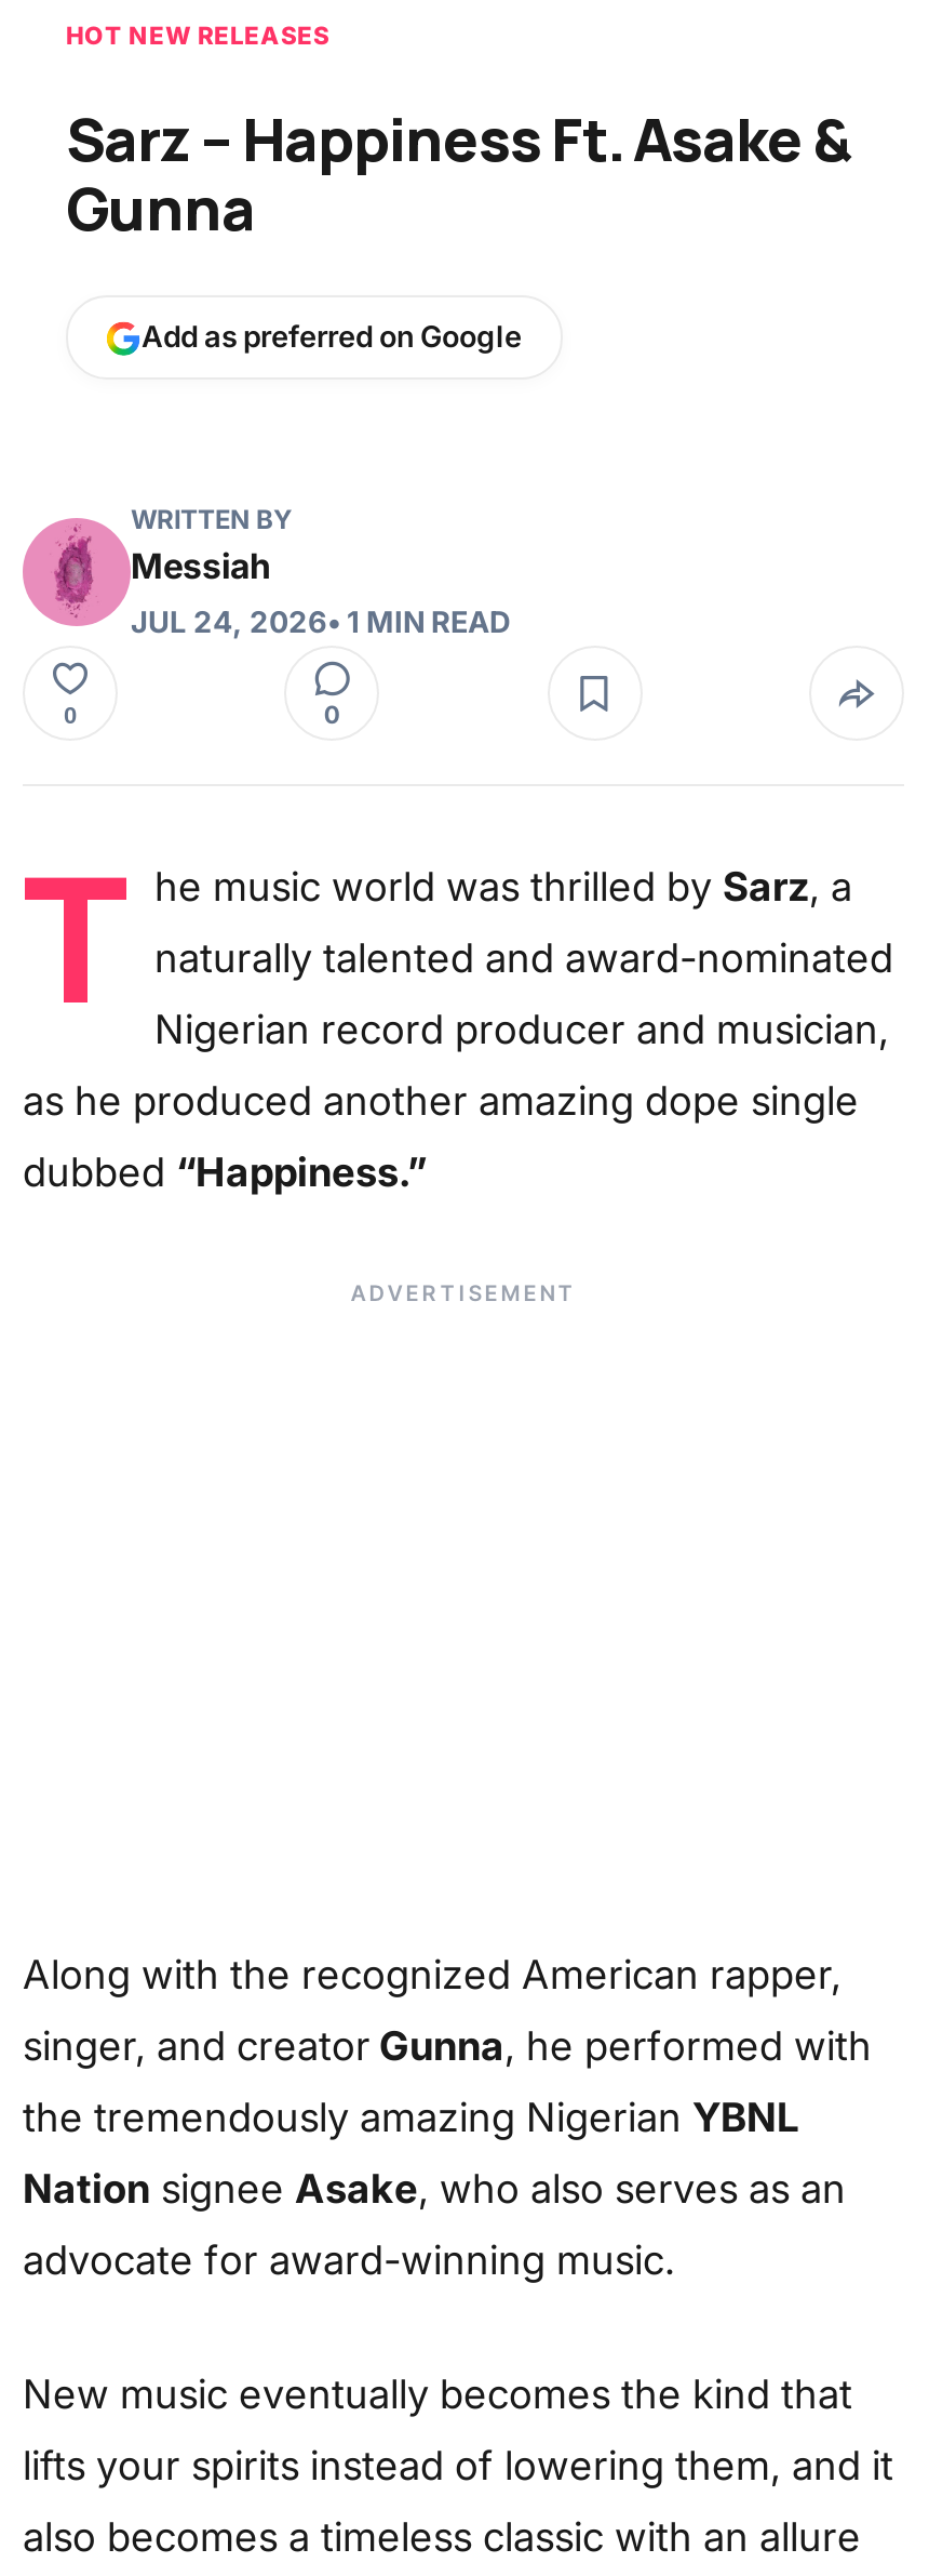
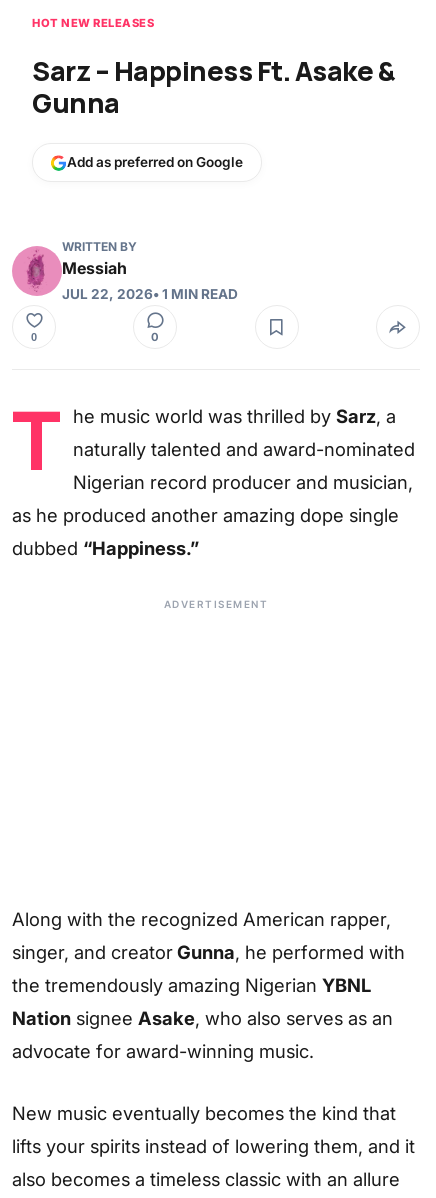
[131,605,511,640] JUL 24, 2026• 1 MIN READ -> [62,286,238,302] JUL 22, 2026• 1 MIN READ

